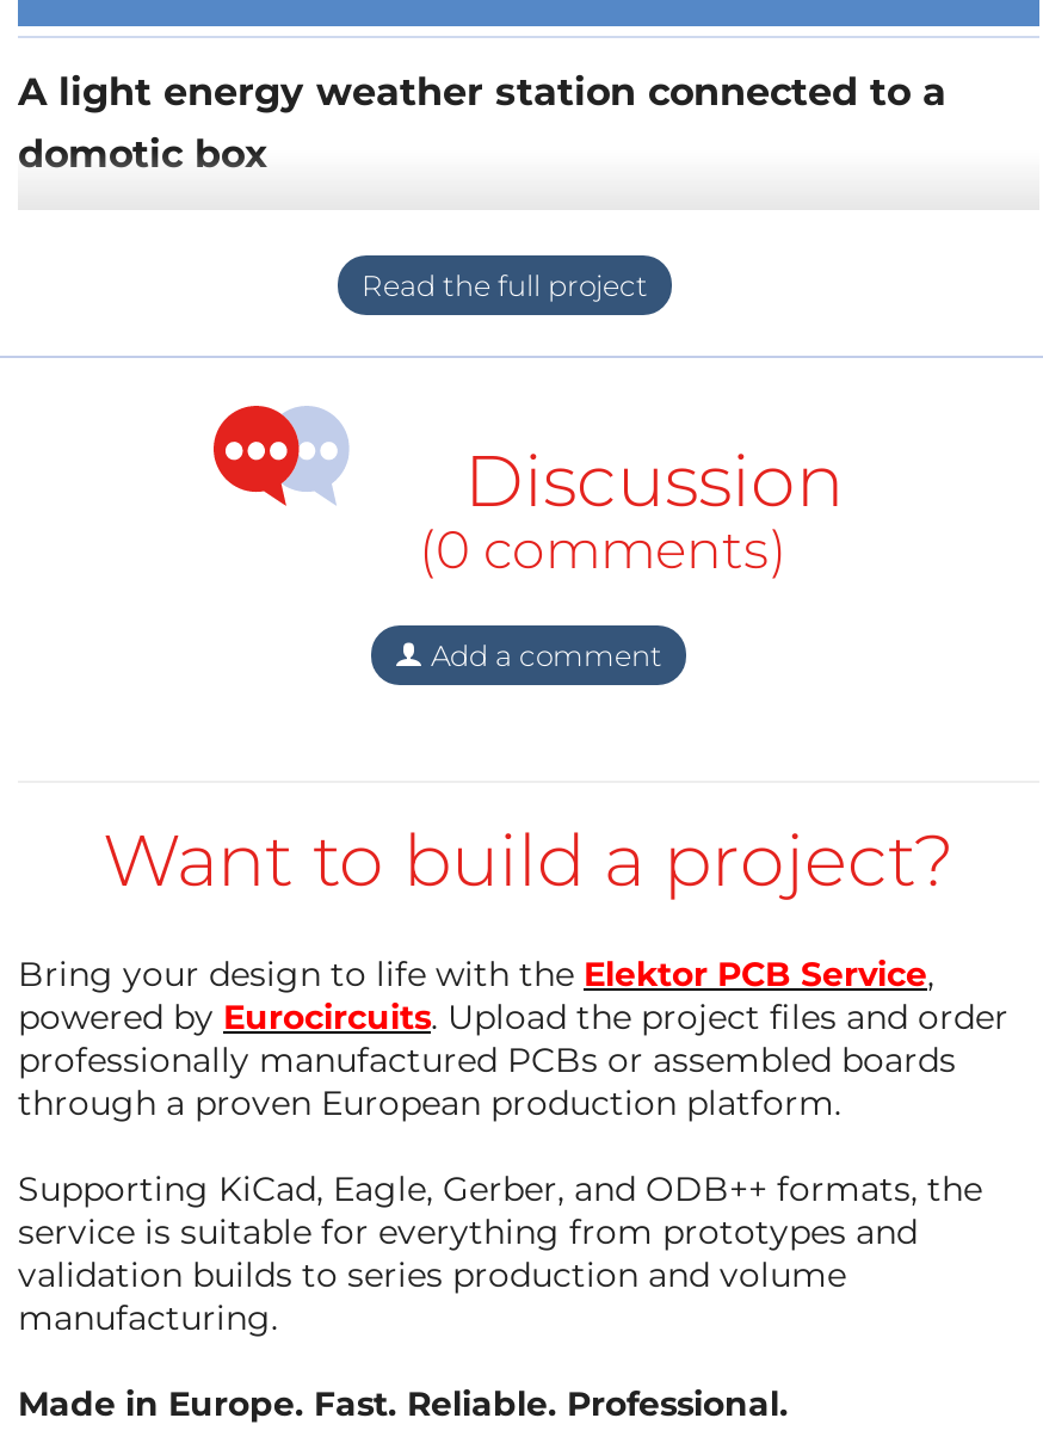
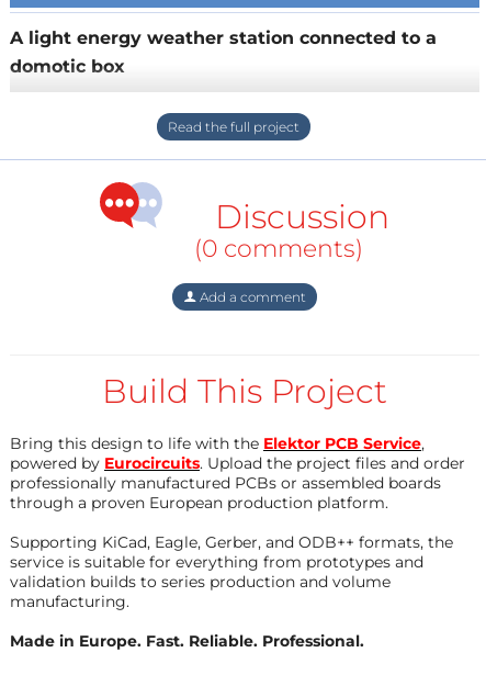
[103,816,955,905] Want to build a project? -> [102,371,387,412] Build This Project
[18,952,934,995] Bring your design to life with the Elektor PCB Service, -> [10,434,425,453] Bring this design to life with the Elektor PCB Service,

